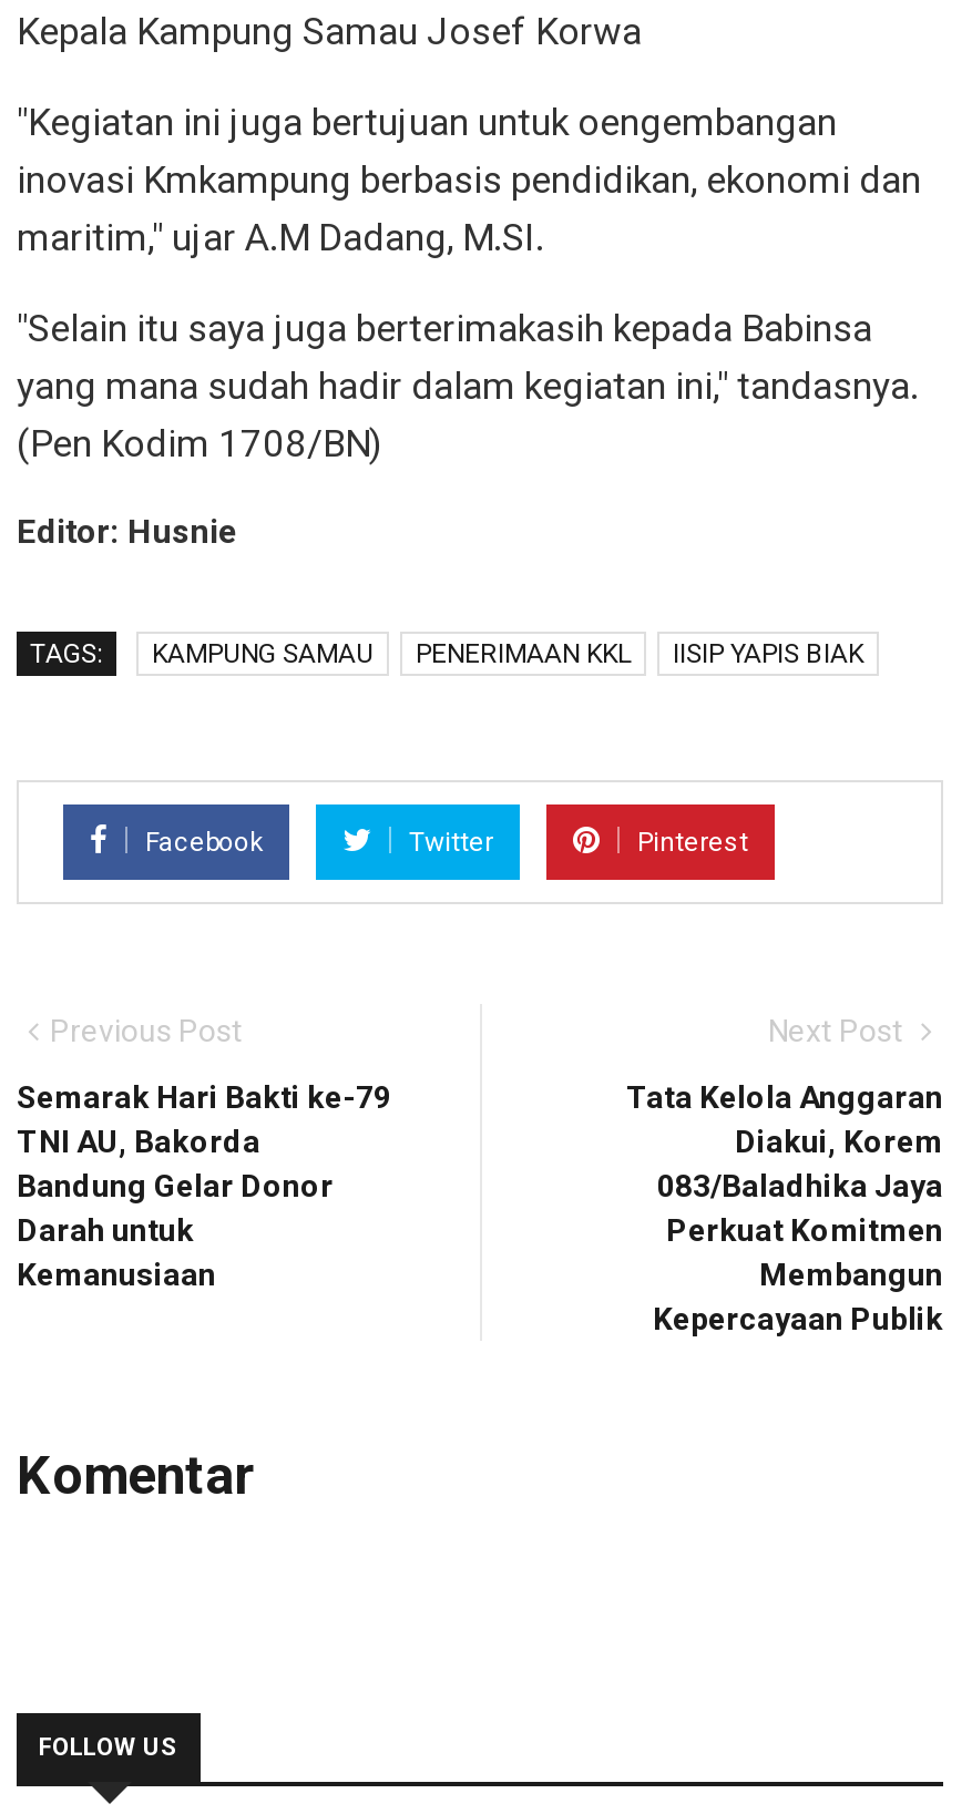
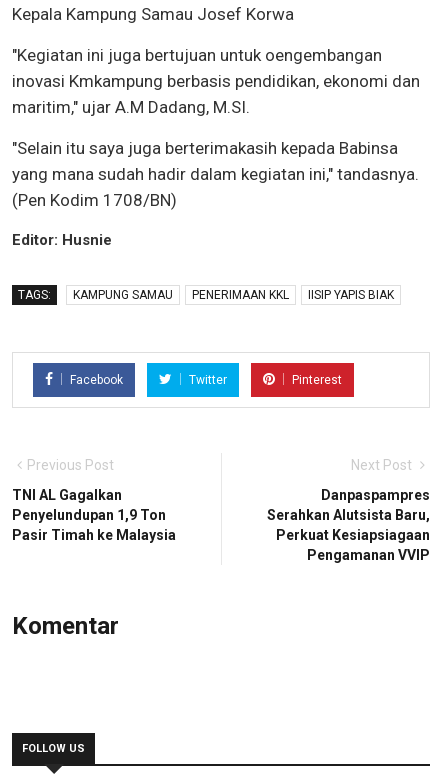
[17,1079,391,1292] Semarak Hari Bakti ke-79 | TNI AU, Bakorda | Bandung Gelar Donor | Darah untuk | Kemanusiaan -> [12,487,176,543] TNI AL Gagalkan | Penyelundupan 1,9 Ton | Pasir Timah ke Malaysia
[626,1079,943,1336] Tata Kelola Anggaran | Diakui, Korem | 083/Baladhika Jaya | Perkuat Komitmen | Membangun | Kepercayaan Publik -> [267,487,430,563] Danpaspampres | Serahkan Alutsista Baru, | Perkuat Kesiapsiagaan | Pengamanan VVIP

